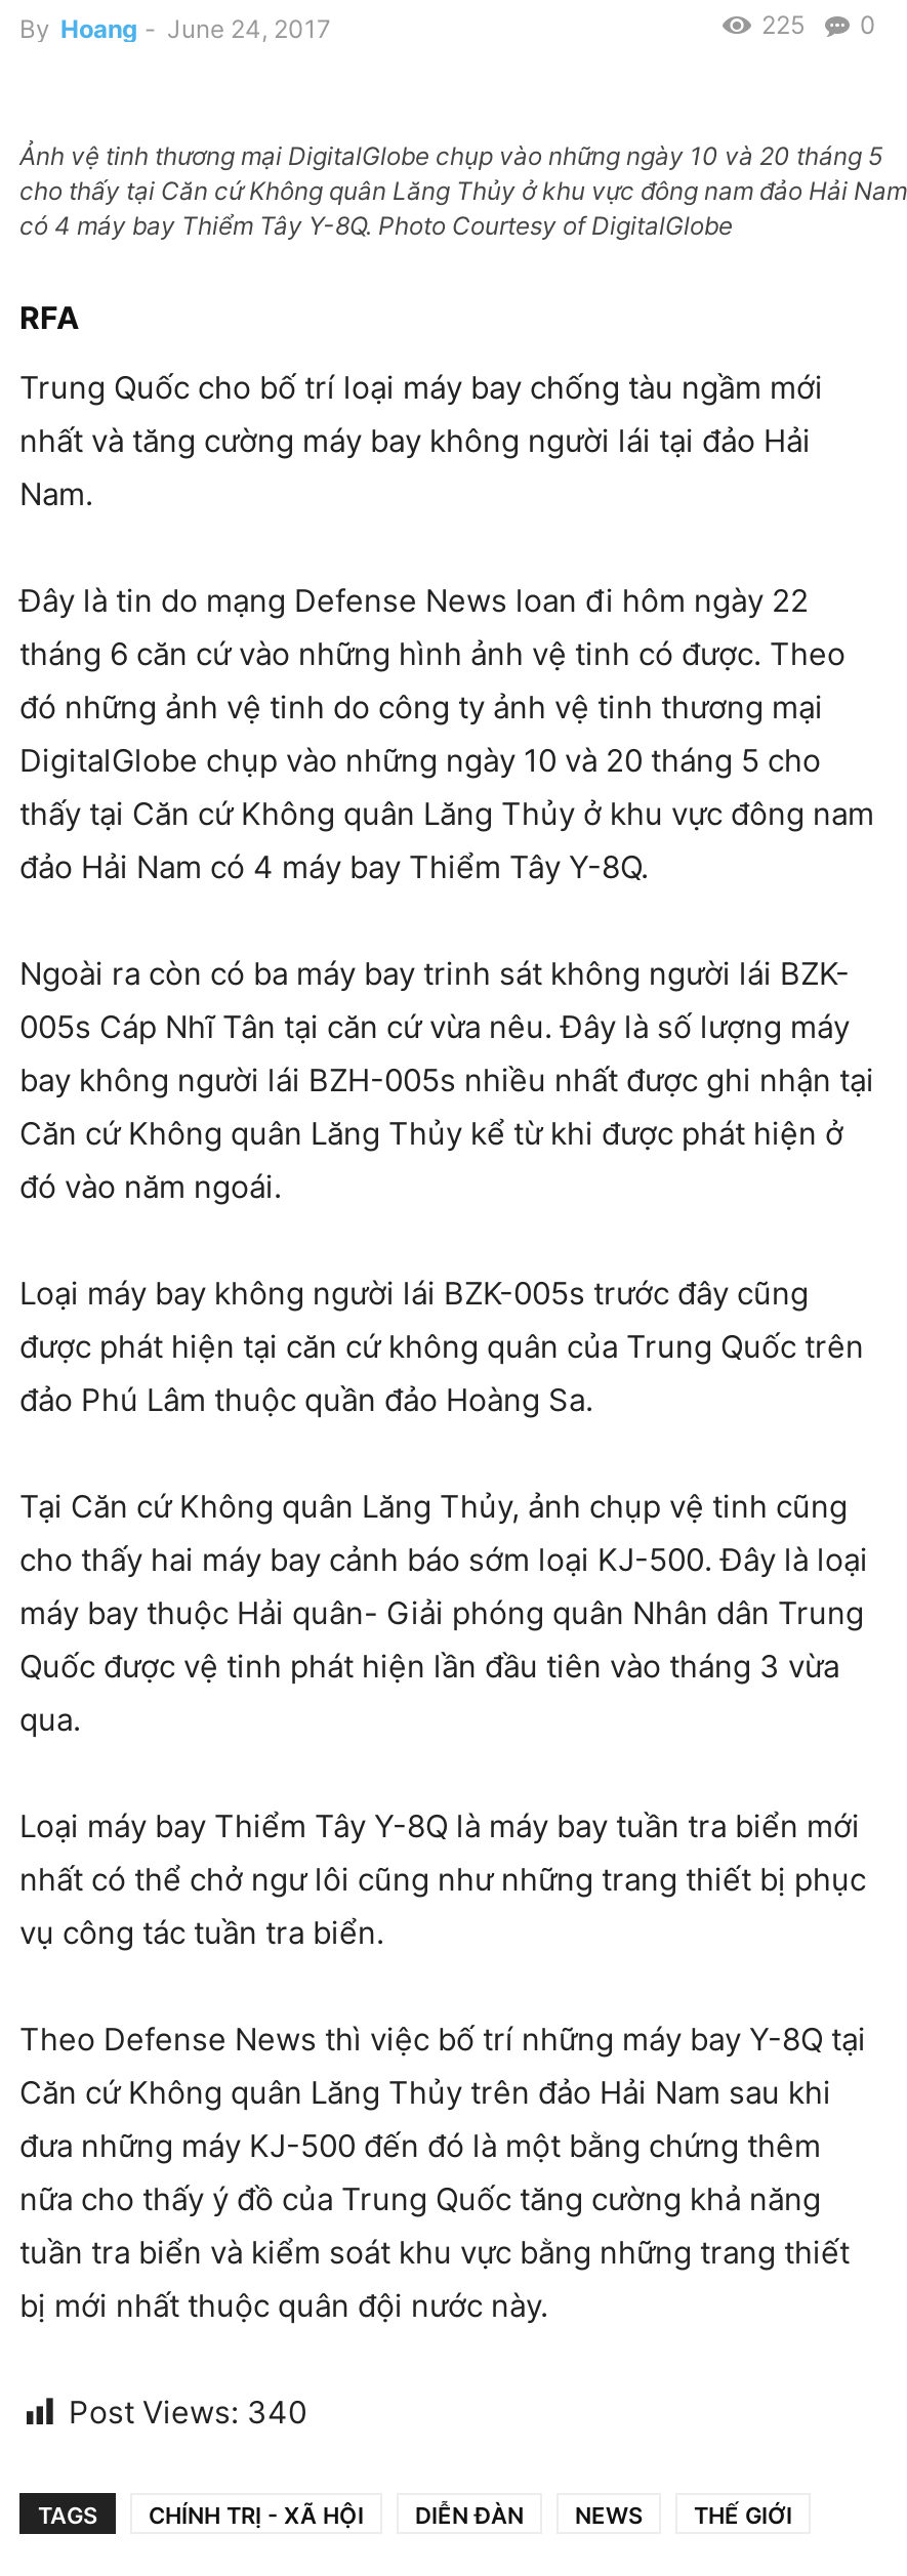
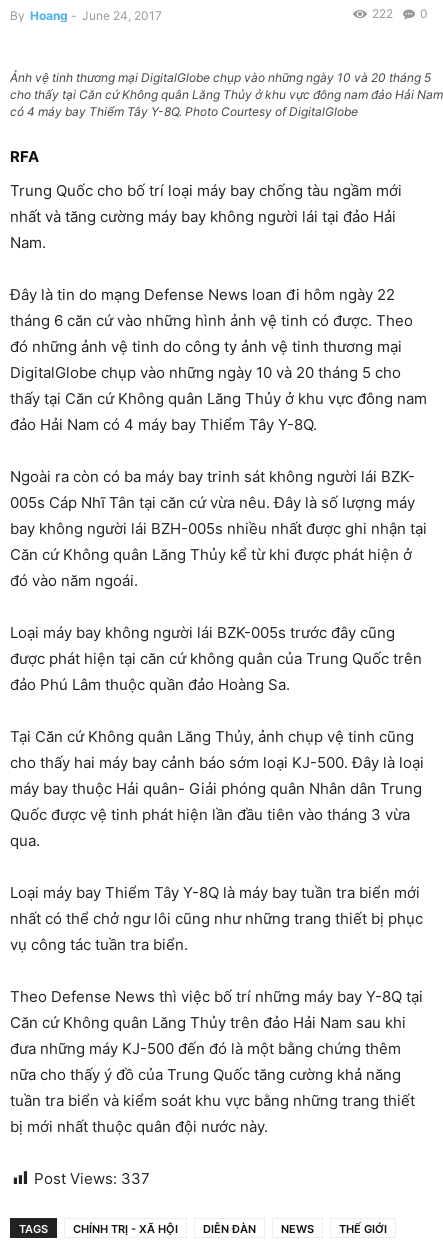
[761,9,876,40] 225 0 -> [372,6,428,21] 222 0
[69,2393,306,2432] Post Views: 340 -> [34,1169,150,1188] Post Views: 337

